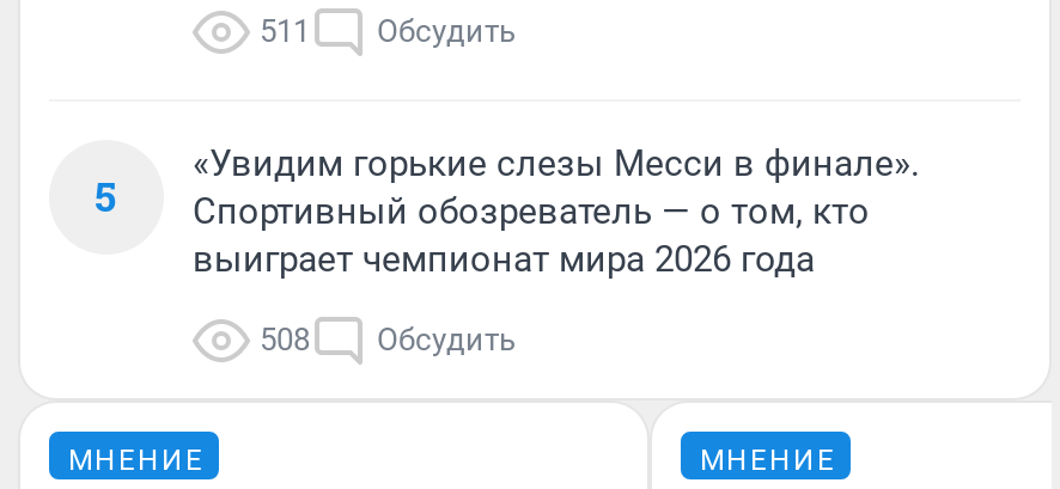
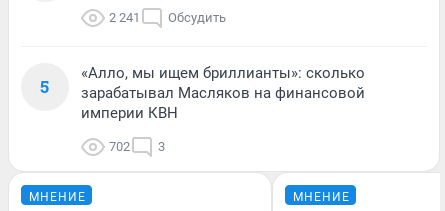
[260,14,516,50] 511 Обсудить -> [109,10,226,25] 2 241 Обсудить
[193,143,920,282] «Увидим горькие слезы Месси в финале». | Спортивный обозреватель — о том, кто | выиграет чемпионат мира 2026 года -> [81,64,365,122] «Алло, мы ищем бриллианты»: сколько | зарабатывал Масляков на финансовой | империи КВН
[260,322,516,358] 508 | Обсудить -> [109,139,165,154] 702 | 3

